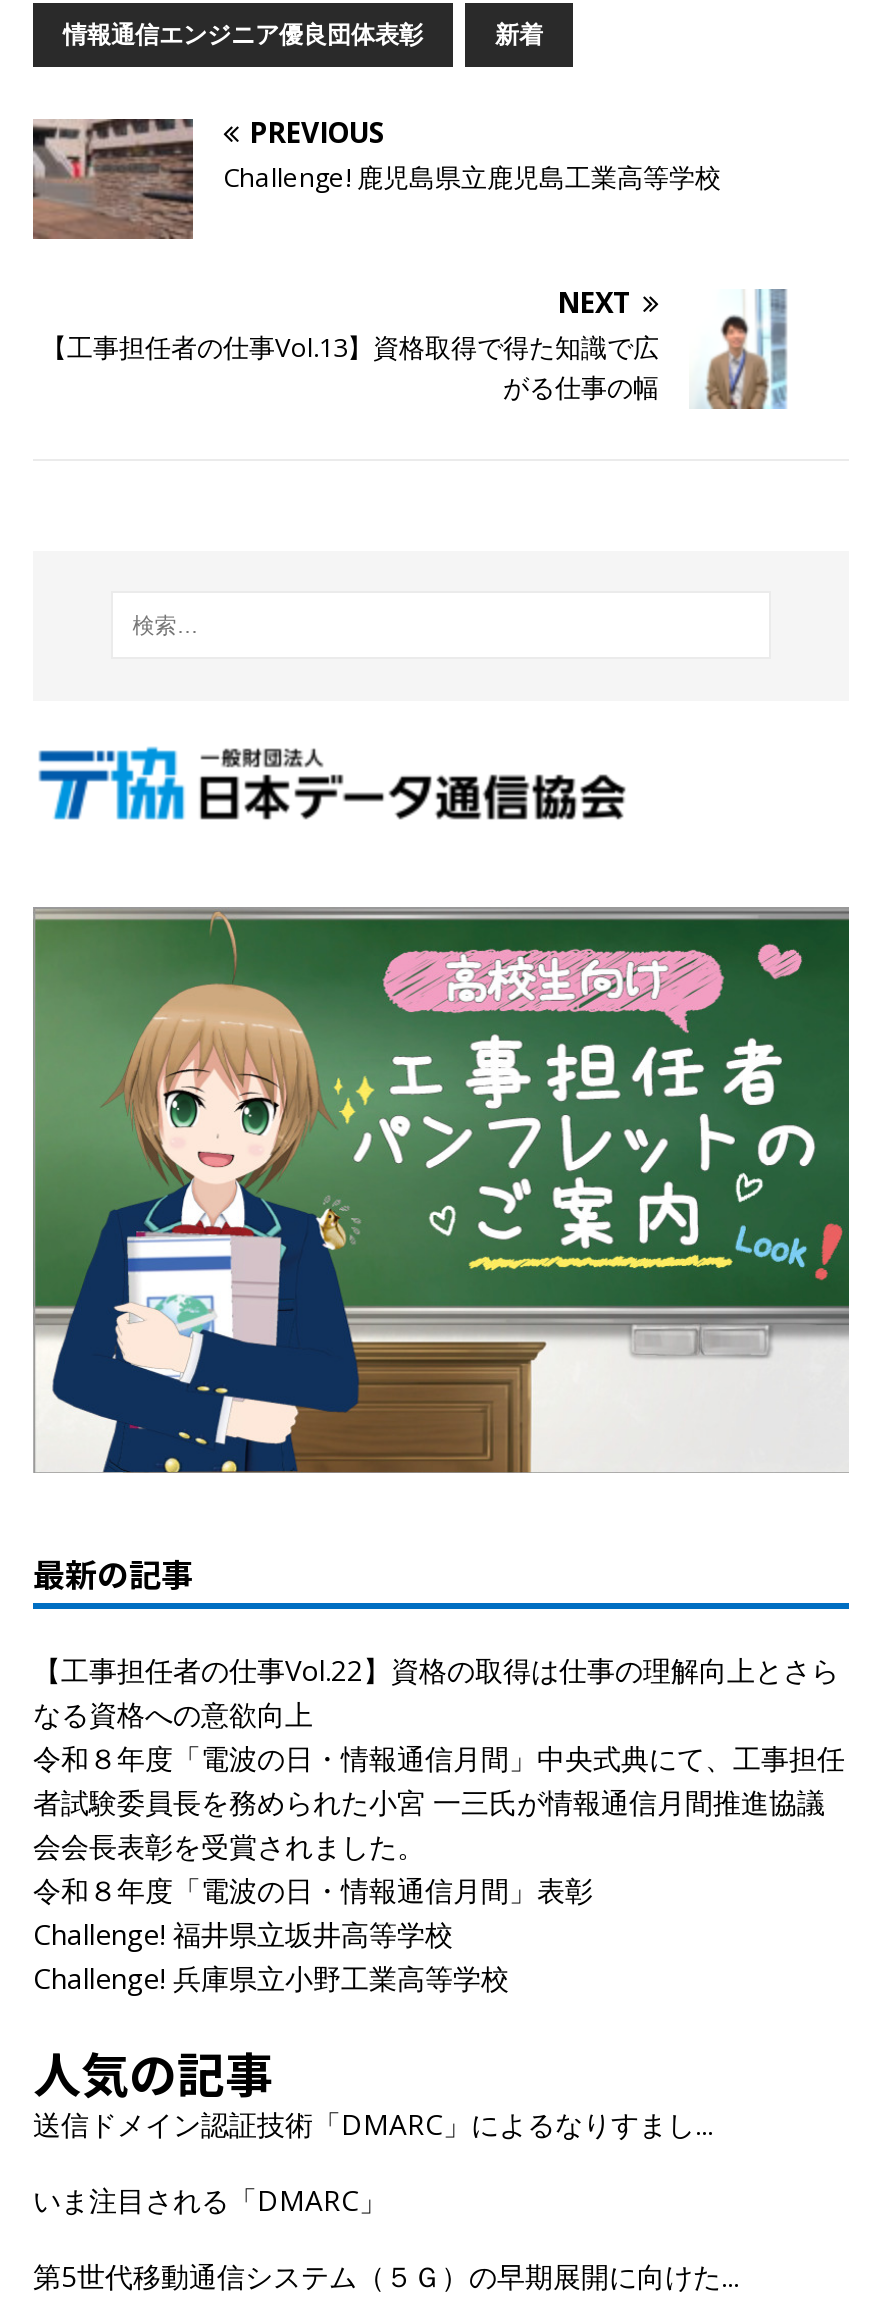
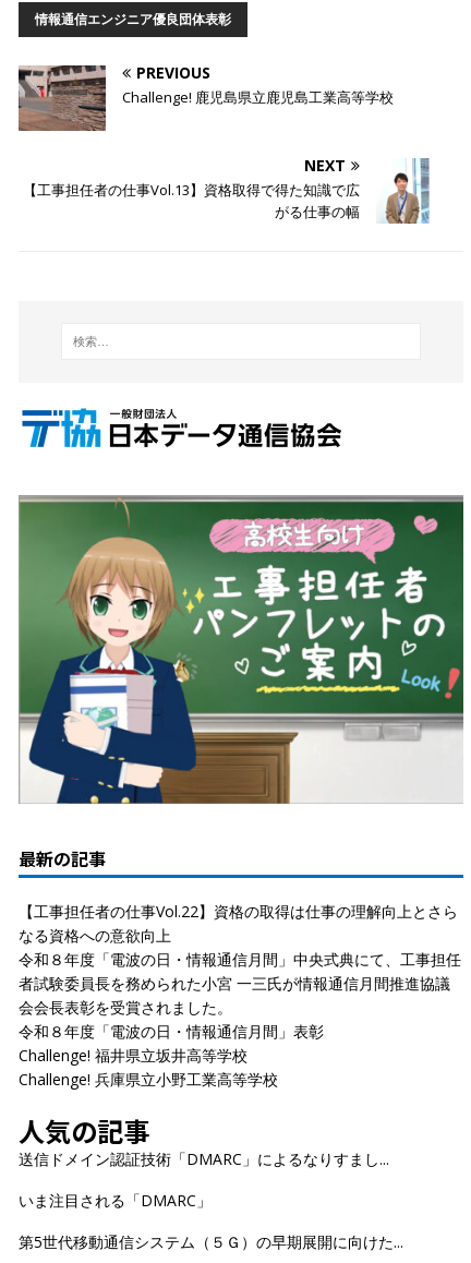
[495,17,543,51] 新着 -> none

